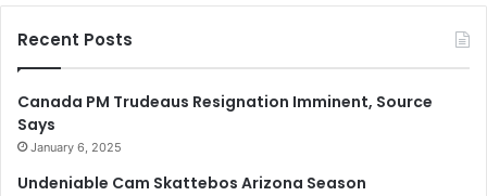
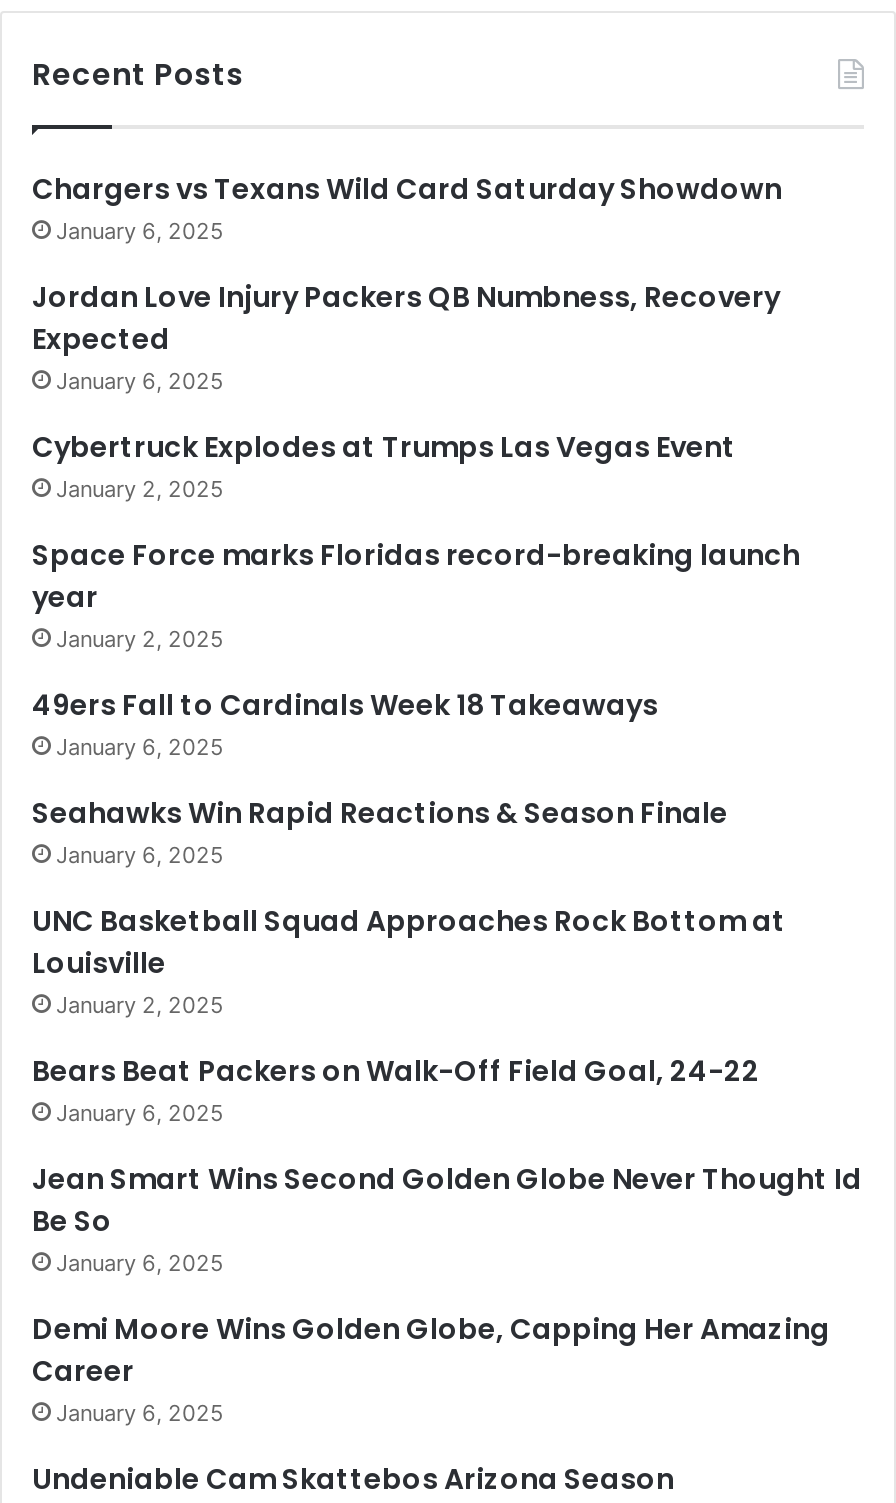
[17,91,433,135] Canada PM Trudeaus Resignation Imminent, Source | Says -> [32,169,862,1391] Chargers vs Texans Wild Card Saturday Showdown | January 6, 2025 | Jordan Love Injury Packers QB Numbness, Recovery | Expected | January 6, 2025 | Cybertruck Explodes at Trumps Las Vegas Event | January 2, 2025 | Space Force marks Floridas record-breaking launch | year | January 2, 2025 | 49ers Fall to Cardinals Week 18 Takeaways | January 6, 2025 | Seahawks Win Rapid Reactions & Season Finale | January 6, 2025 | UNC Basketball Squad Approaches Rock Bottom at | Louisville | January 2, 2025 | Bears Beat Packers on Walk-Off Field Goal, 24-22 | January 6, 2025 | Jean Smart Wins Second Golden Globe Never Thought Id | Be So | January 6, 2025 | Demi Moore Wins Golden Globe, Capping Her Amazing | Career

